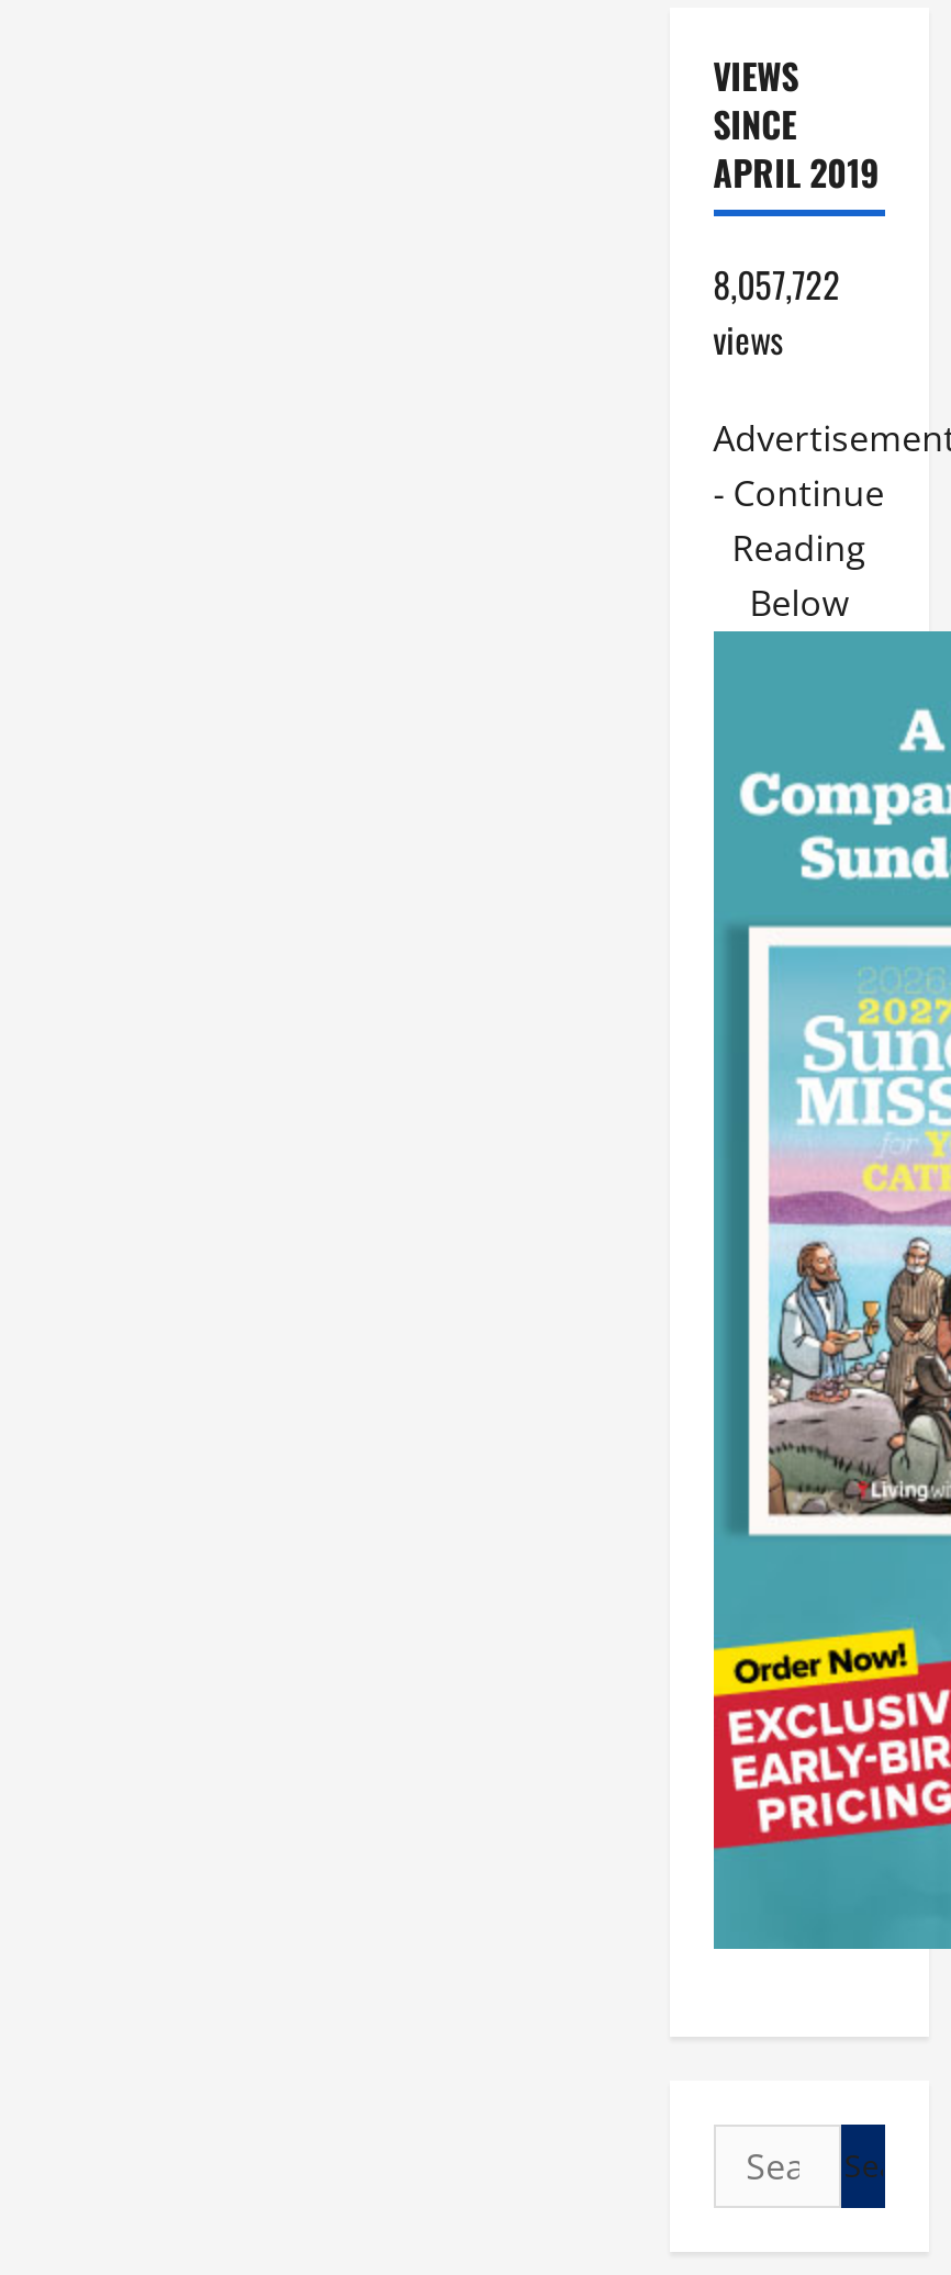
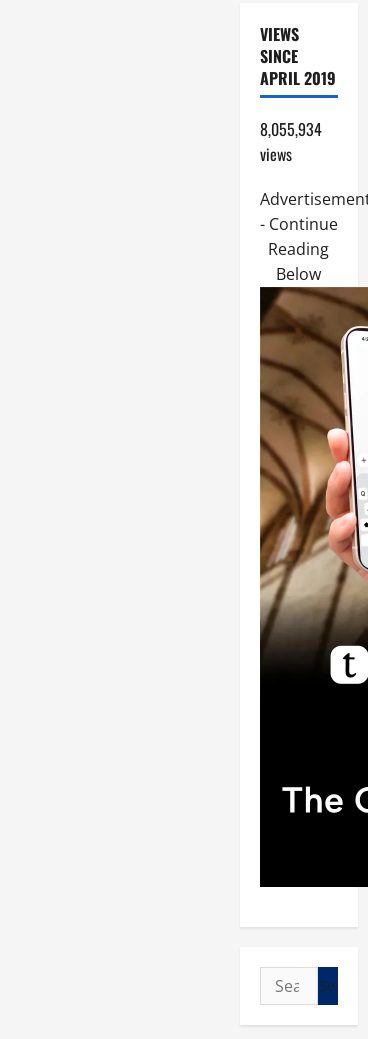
[713,258,840,311] 8,057,722 -> [260,117,322,141] 8,055,934
[712,629,944,1951] [image] -> [259,286,365,888] [image]

